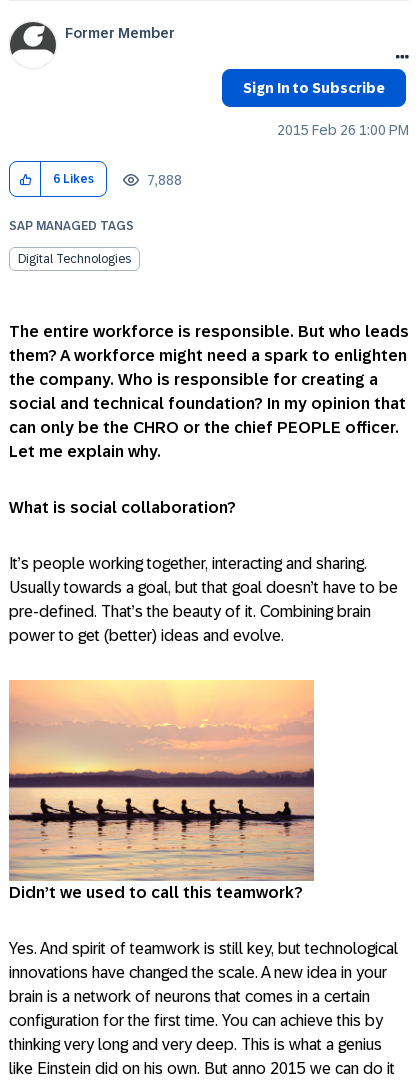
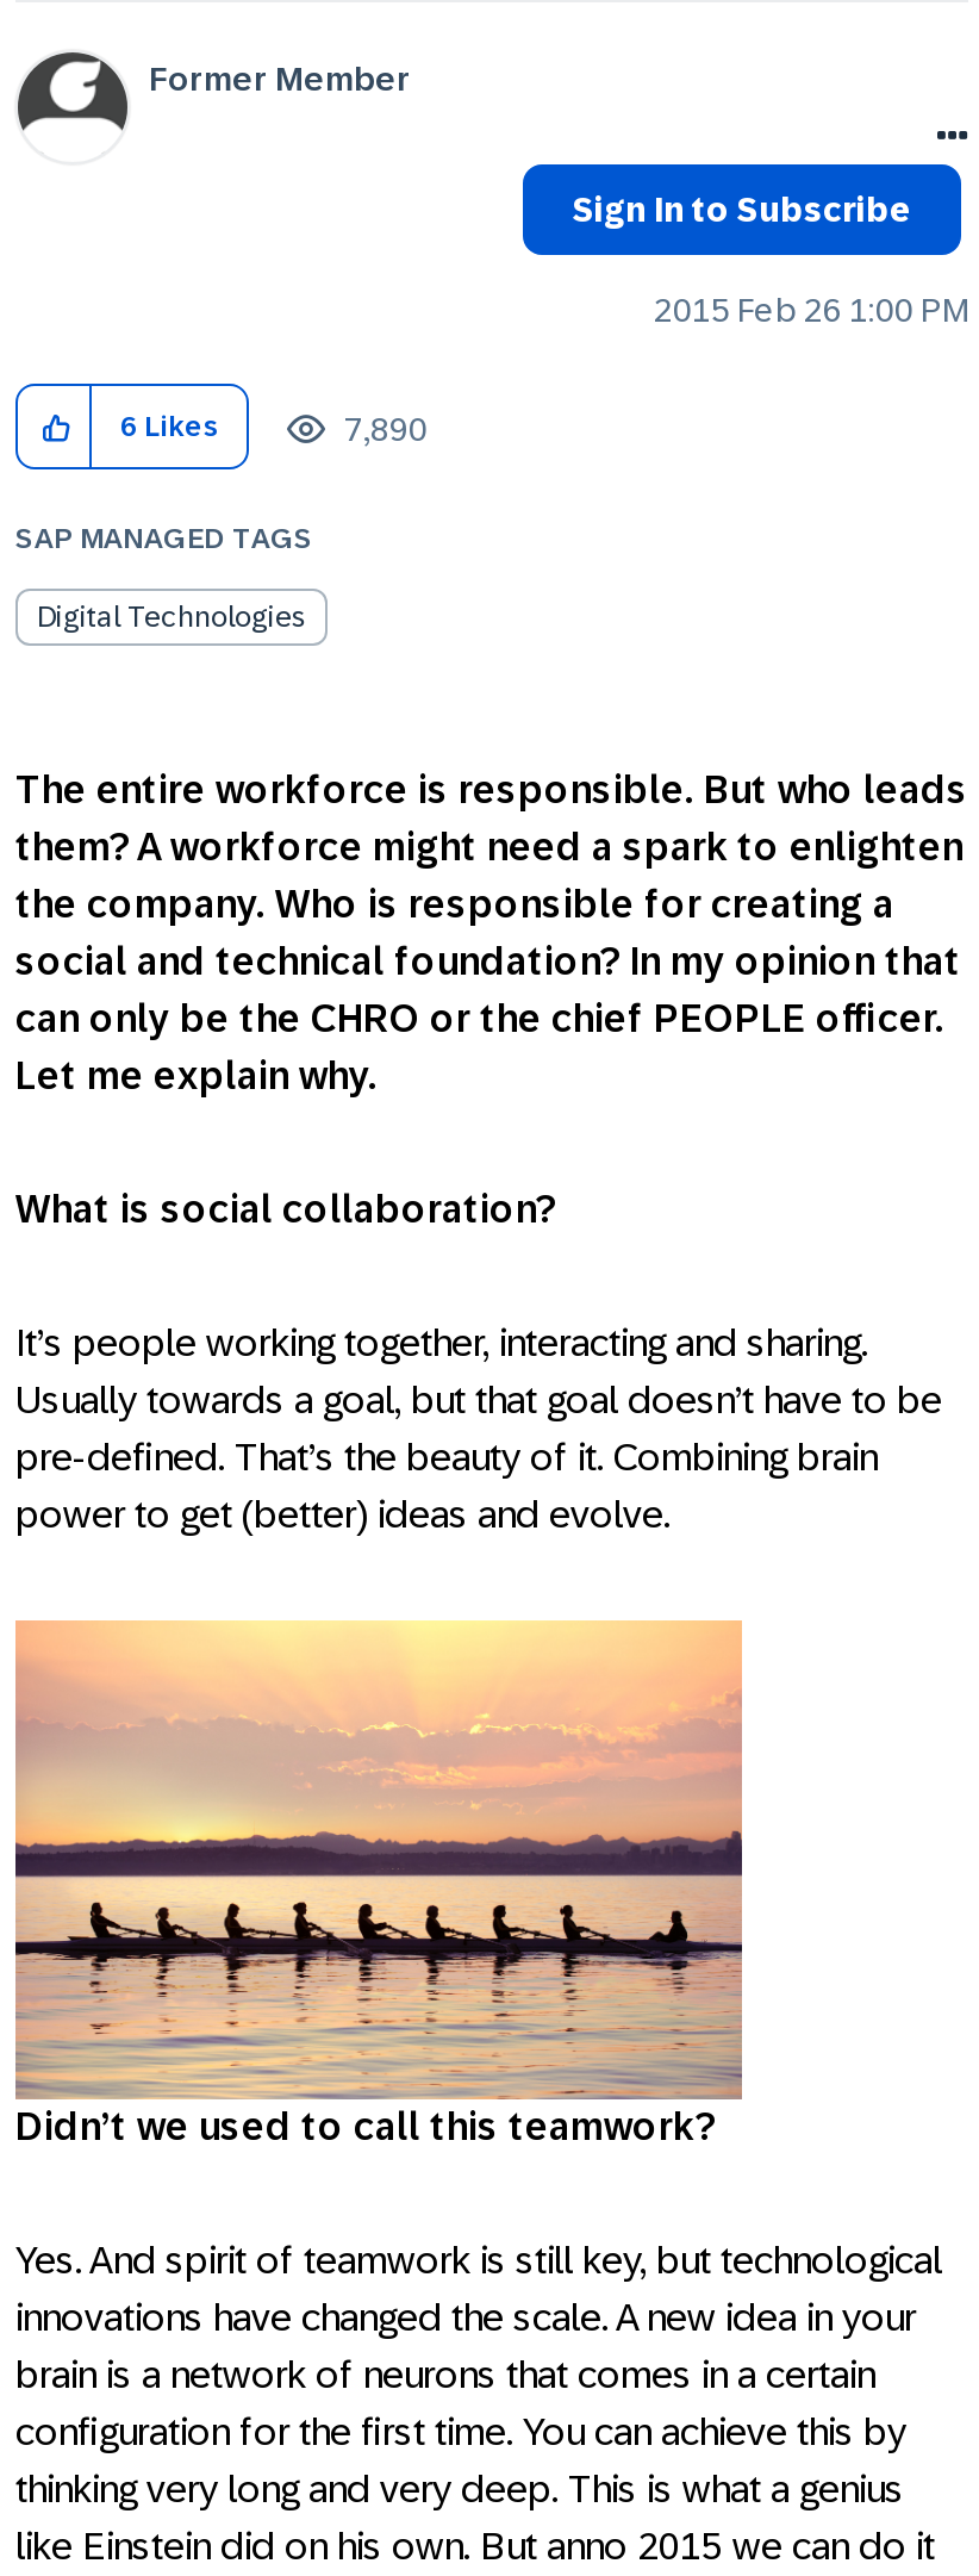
[147,172,182,188] 7,888 -> [344,410,428,448] 7,890

